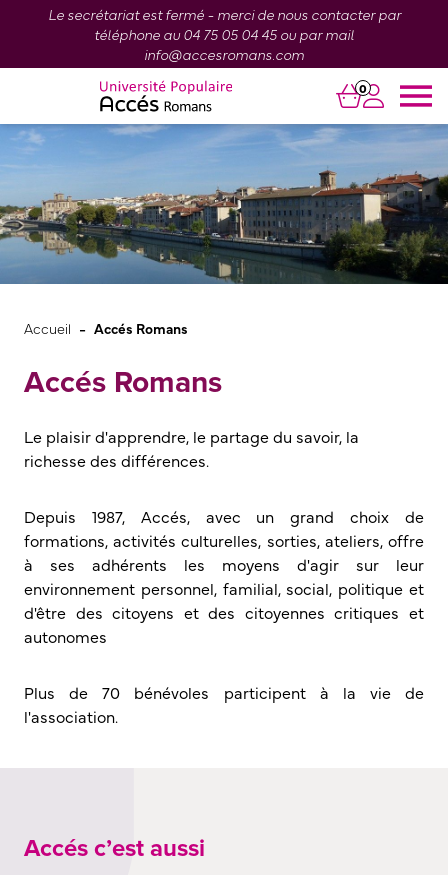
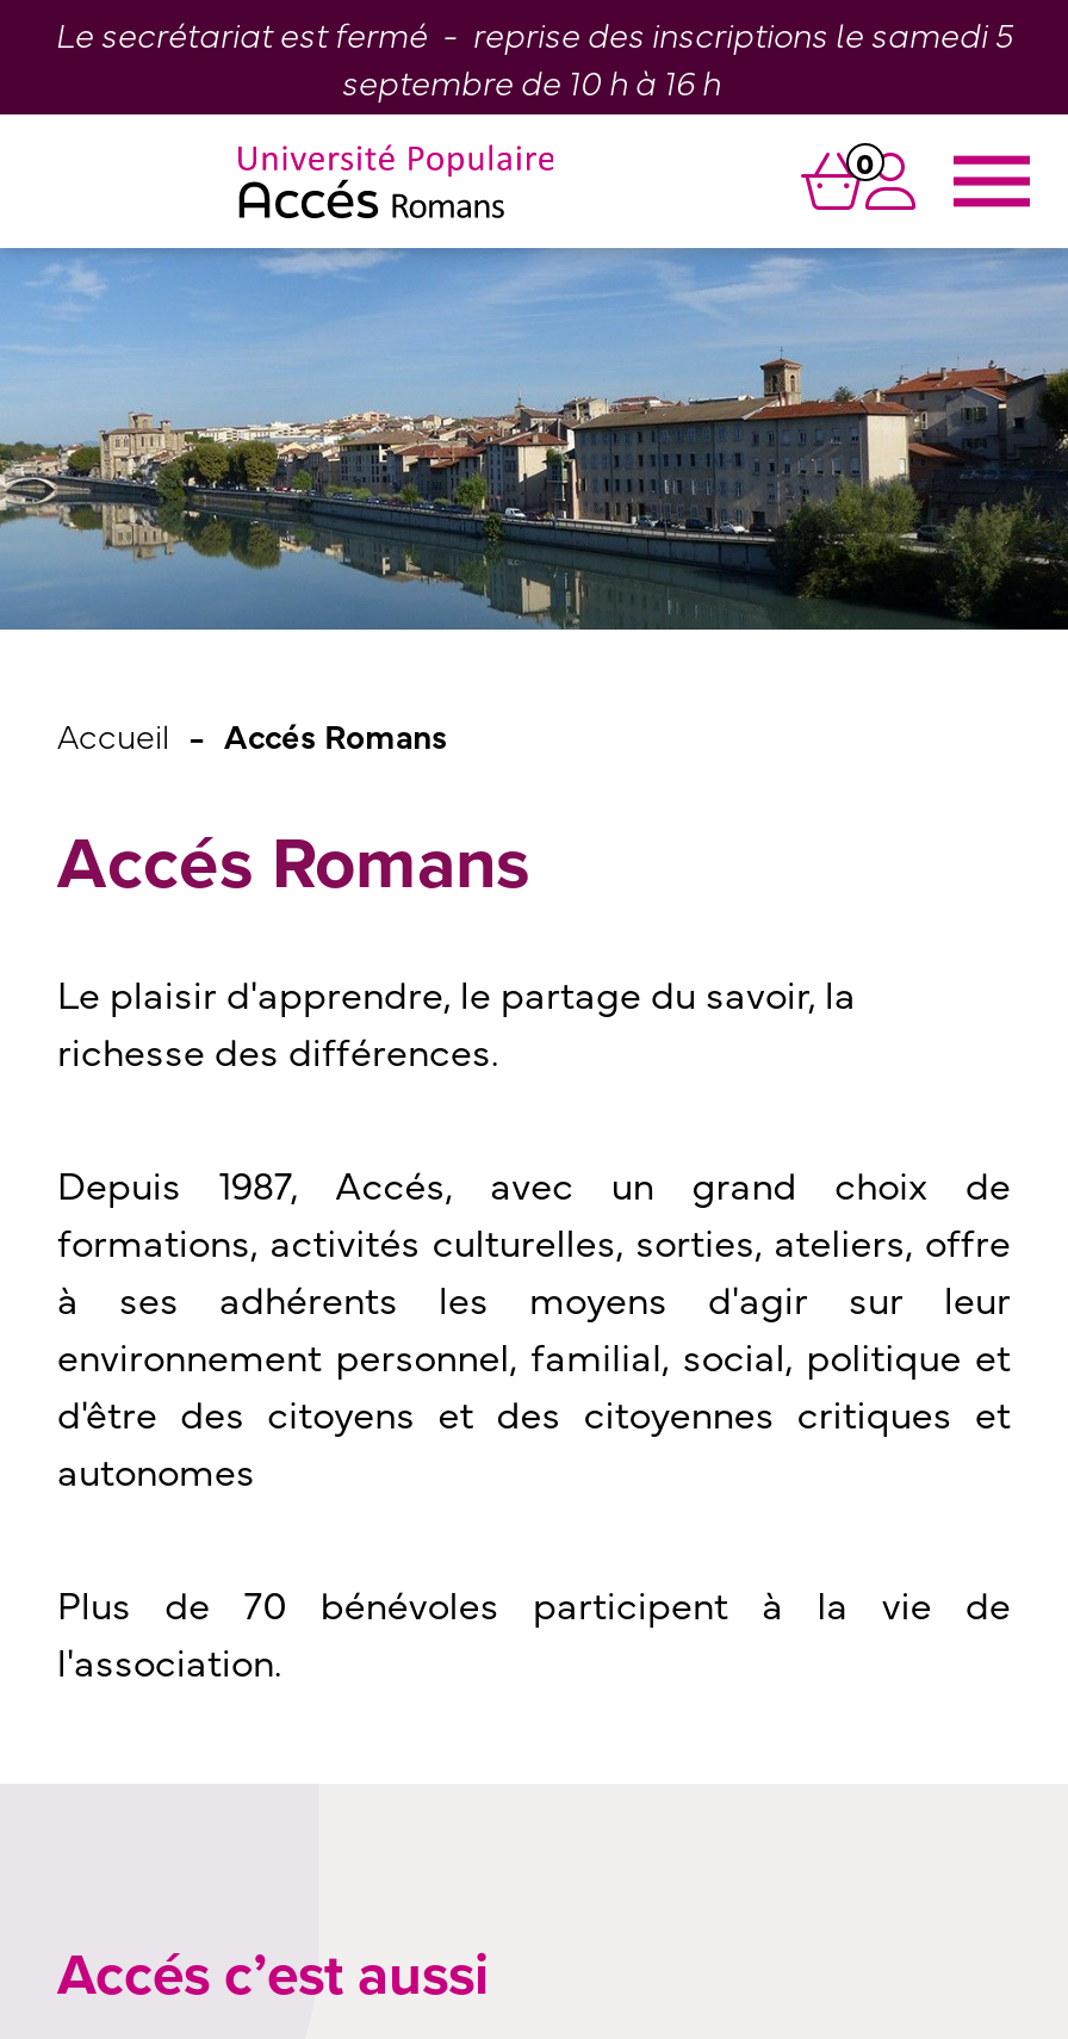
[47,4,400,63] Le secrétariat est fermé - merci de nous contacter par | téléphone au 04 75 05 04 45 ou par mail | info@accesromans.com -> [55,10,1013,103] Le secrétariat est fermé - reprise des inscriptions le samedi 5 | septembre de 10 h à 16 h

